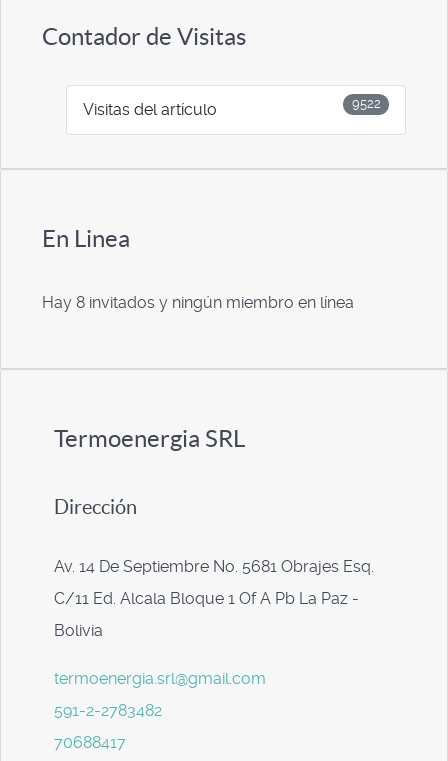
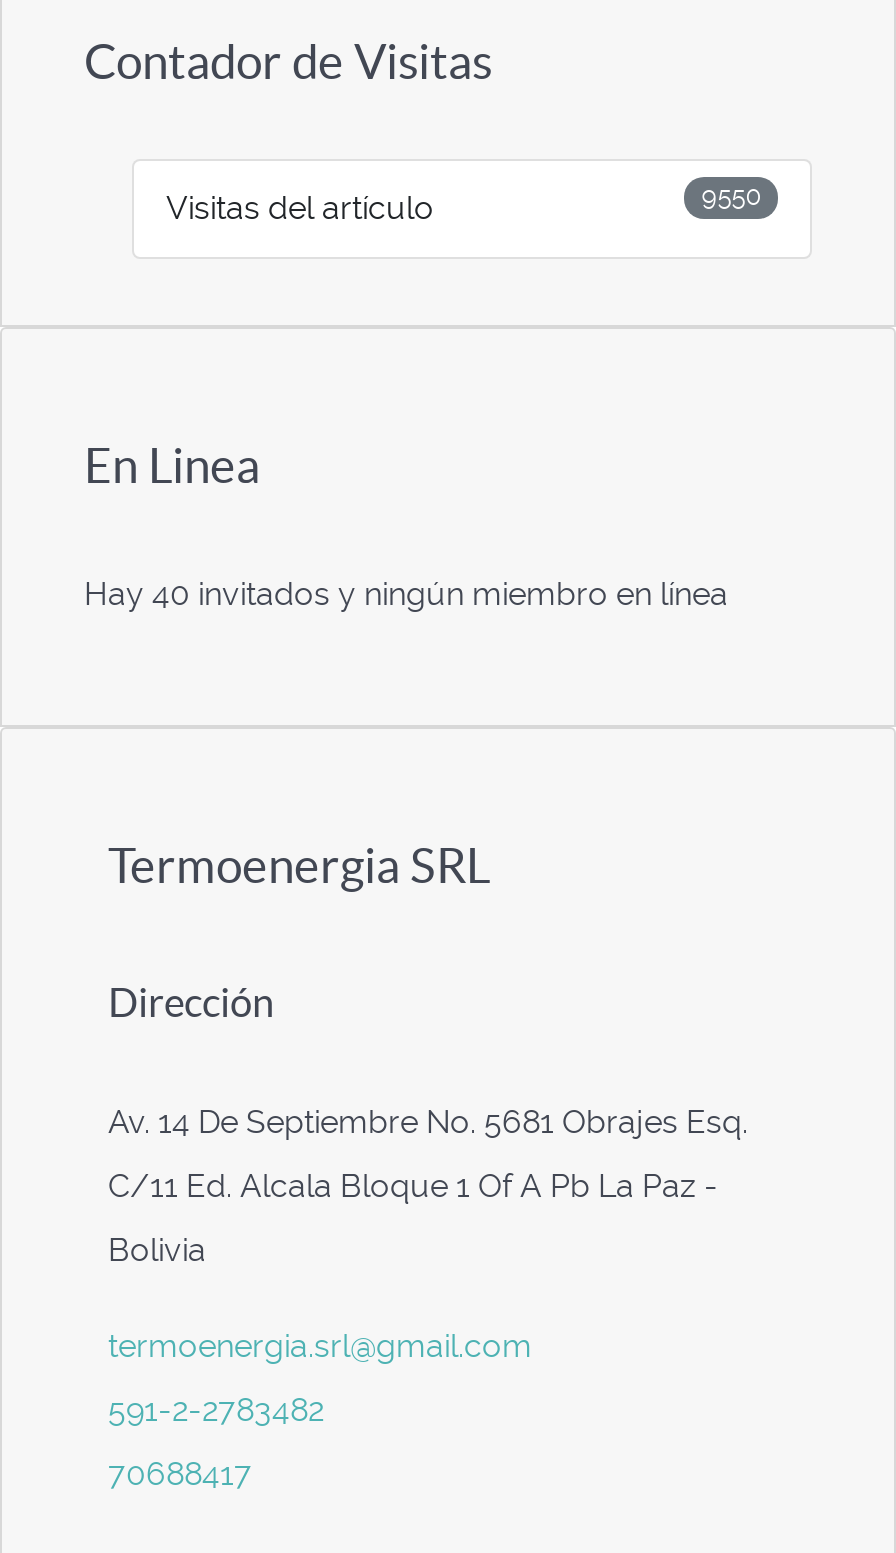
[352,96,381,111] 9522 -> [701,182,761,212] 9550
[42,293,354,312] Hay 8 invitados y ningún miembro en línea -> [84,575,728,613] Hay 40 invitados y ningún miembro en línea

